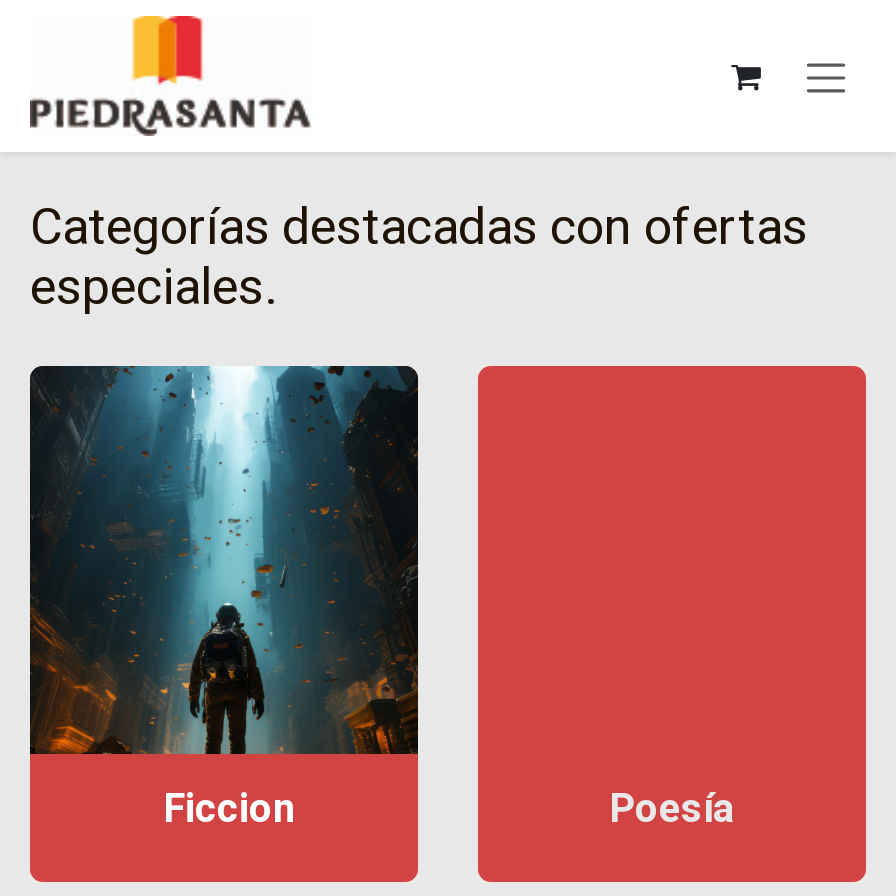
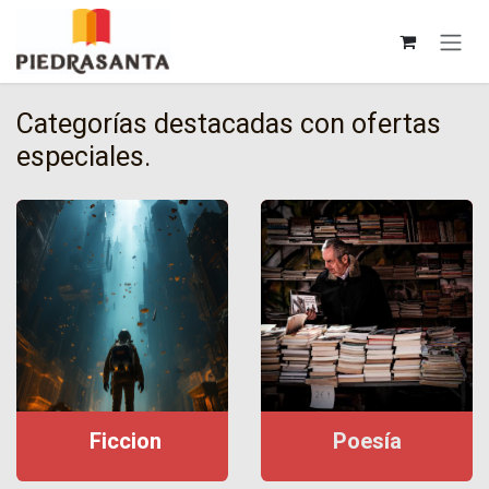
none -> [260,199,474,413] [image]

